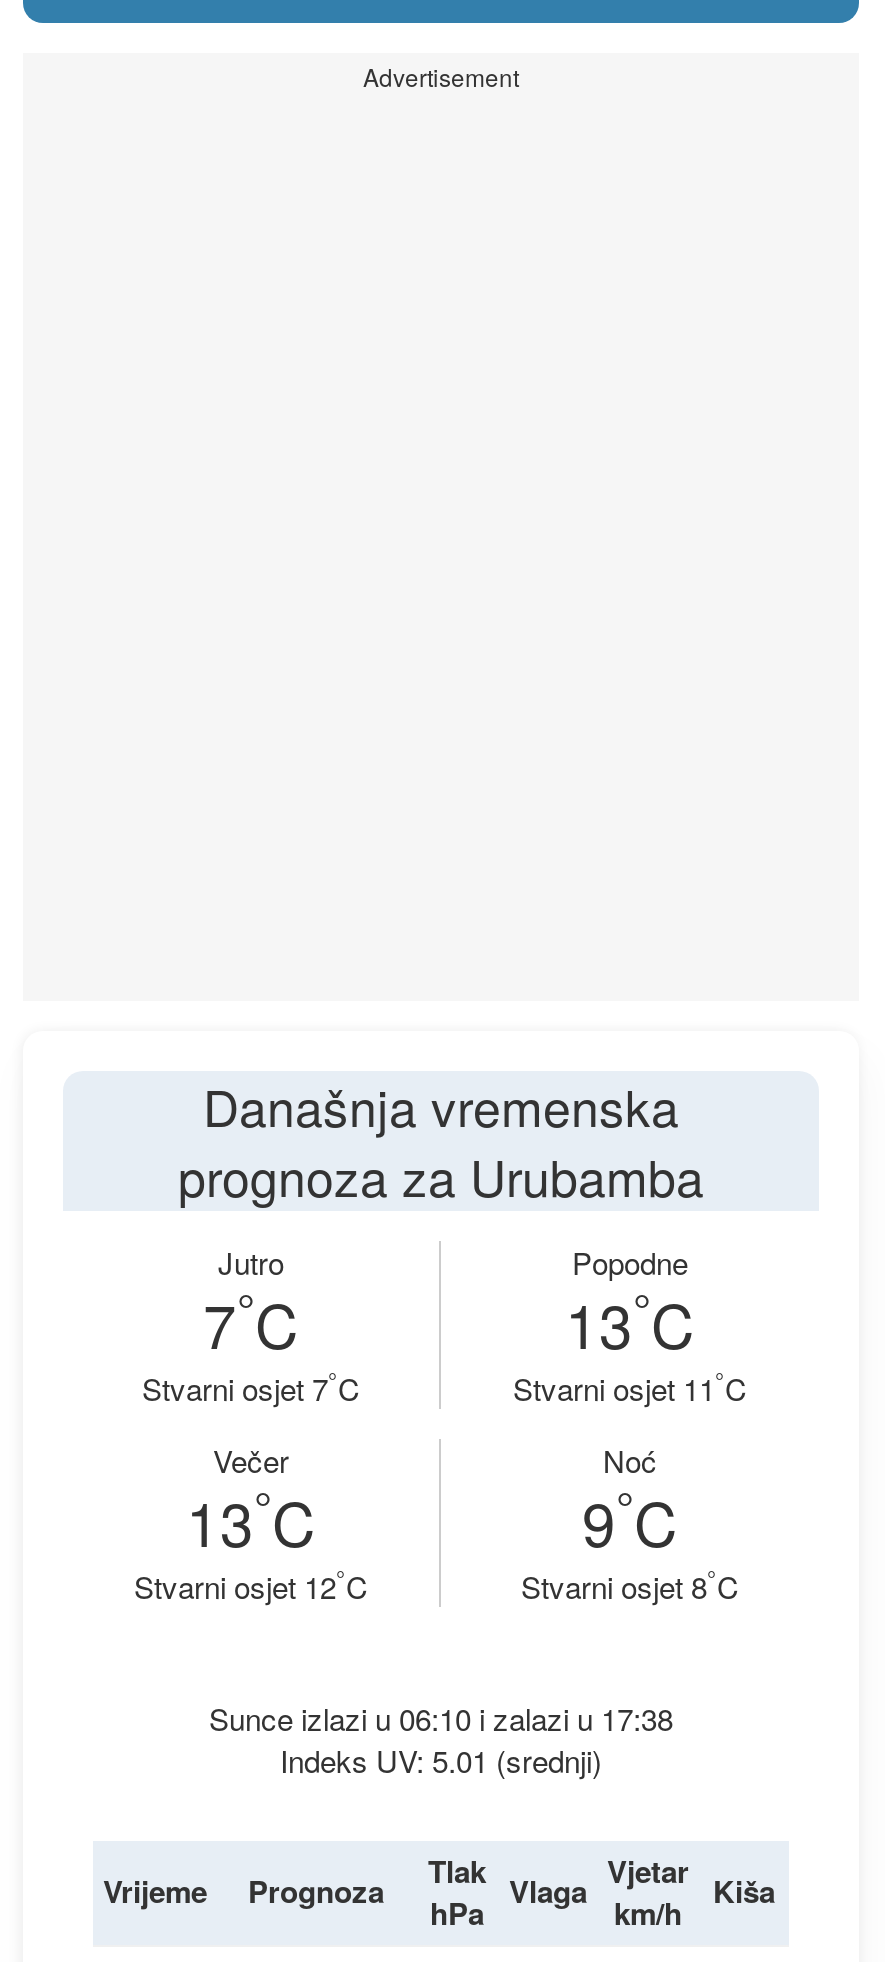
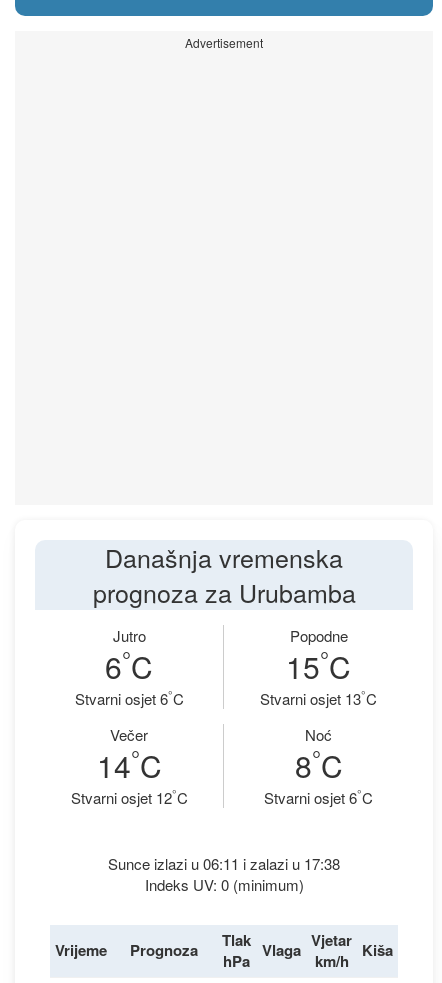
[203,1275,299,1367] 7°C -> [105,642,153,688] 6°C
[565,1275,695,1367] 13°C -> [286,642,351,688] 15°C
[142,1364,360,1409] Stvarni osjet 7°C -> [74,686,183,709] Stvarni osjet 6°C
[513,1364,747,1409] Stvarni osjet 11°C -> [260,686,377,709] Stvarni osjet 13°C
[186,1473,316,1565] 13°C -> [96,741,161,787] 14°C
[582,1473,678,1565] 9°C -> [294,741,342,787] 8°C
[521,1562,739,1607] Stvarni osjet 8°C -> [264,785,373,808] Stvarni osjet 6°C
[209,1697,673,1739] Sunce izlazi u 06:10 i zalazi u 17:38 -> [108,853,340,874] Sunce izlazi u 06:11 i zalazi u 17:38
[280,1739,602,1781] Indeks UV: 5.01 (srednji) -> [144,874,303,895] Indeks UV: 0 (minimum)

